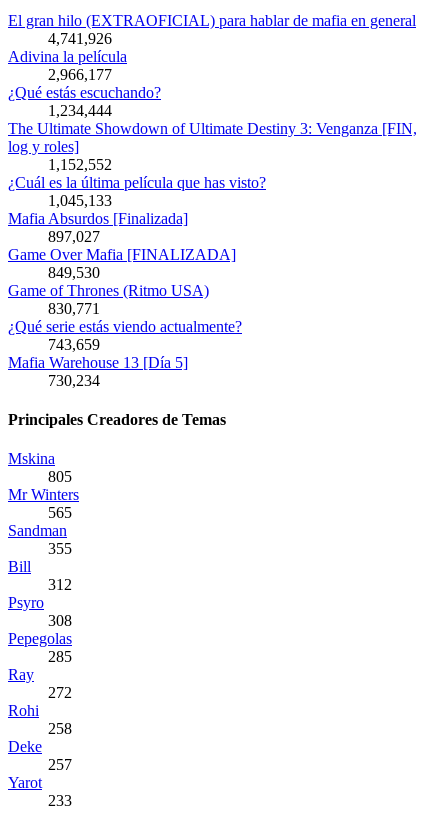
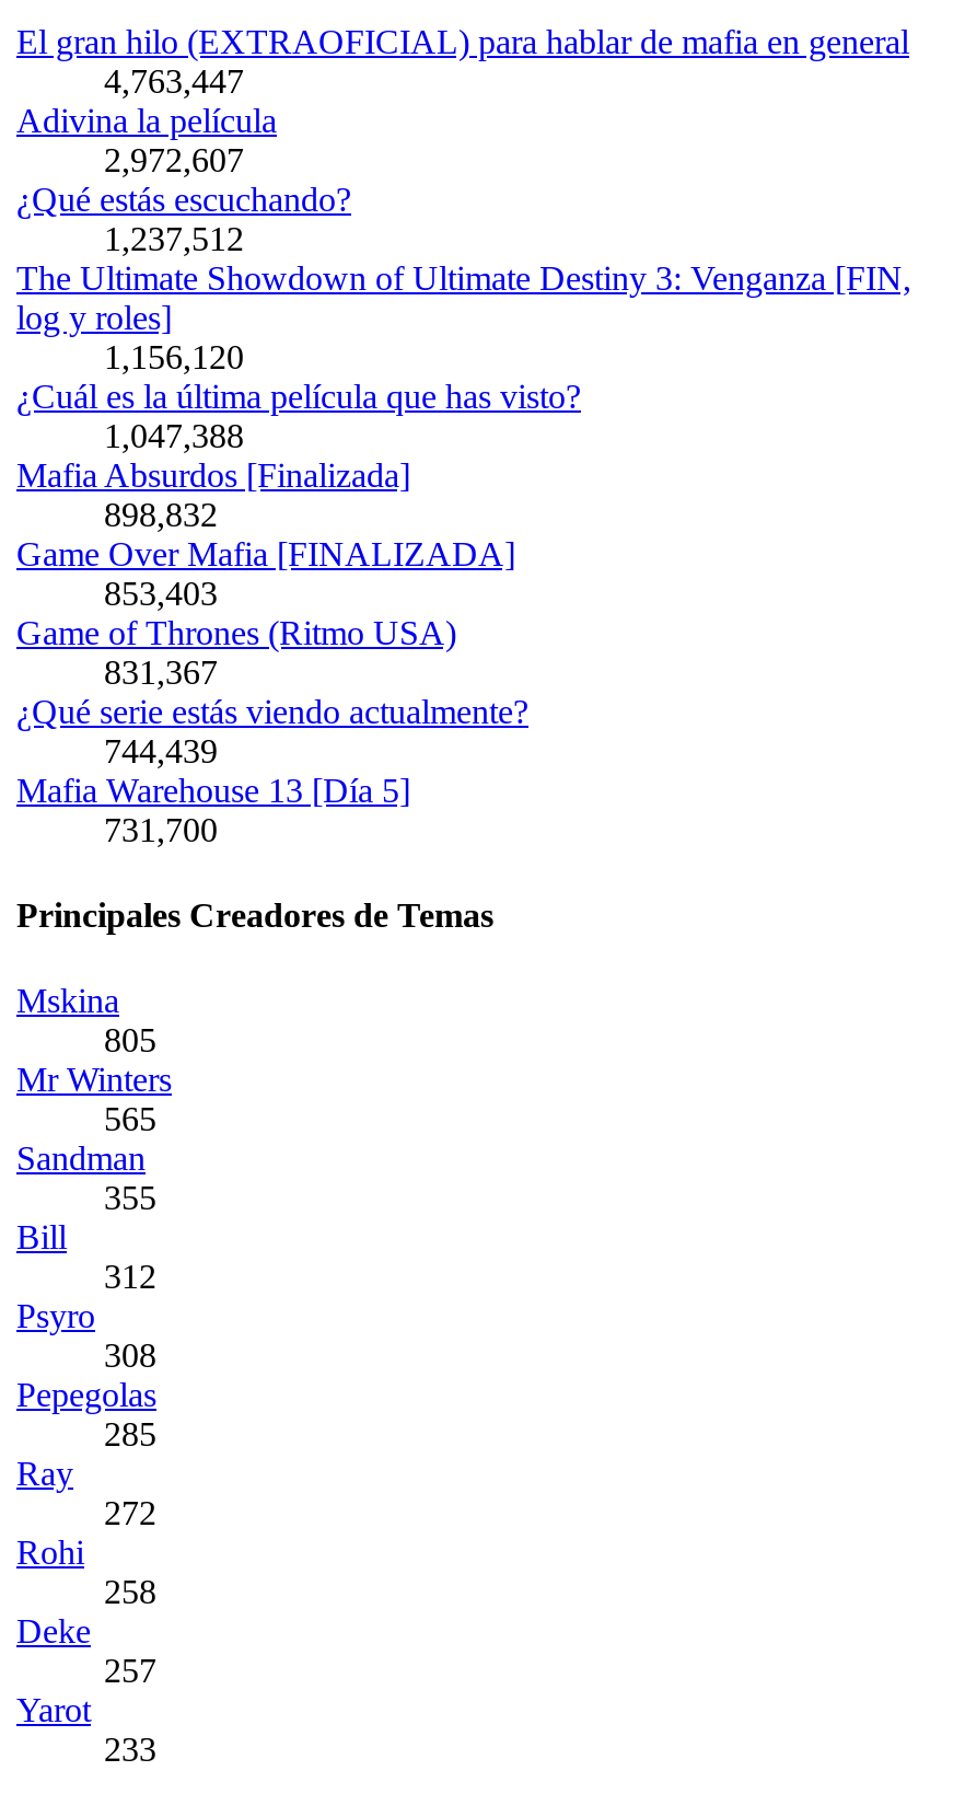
[48,30,112,47] 4,741,926 -> [104,62,244,99] 4,763,447
[48,66,112,83] 2,966,177 -> [104,141,244,178] 2,972,607
[48,102,112,119] 1,234,444 -> [104,220,244,257] 1,237,512
[48,156,112,173] 1,152,552 -> [104,338,244,375] 1,156,120
[48,192,112,209] 1,045,133 -> [104,417,244,454] 1,047,388
[48,228,100,245] 897,027 -> [104,496,218,533] 898,832
[48,264,100,281] 849,530 -> [104,574,218,612] 853,403
[48,300,100,317] 830,771 -> [104,653,218,690] 831,367
[48,336,100,353] 743,659 -> [104,732,218,769] 744,439
[48,372,100,389] 730,234 -> [104,811,218,848] 731,700

